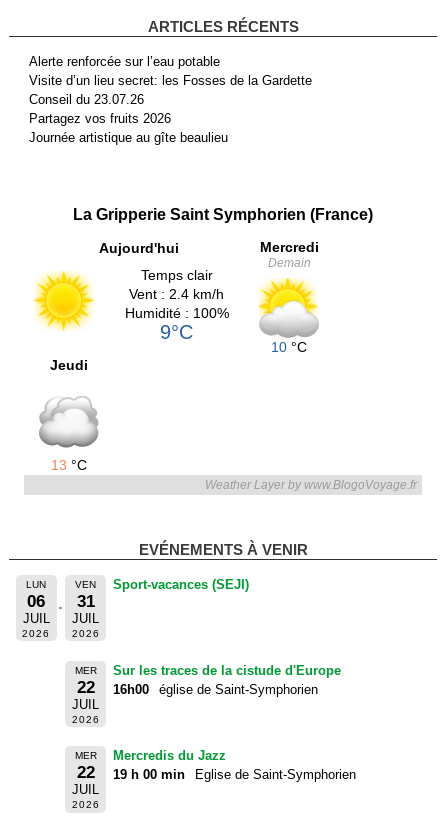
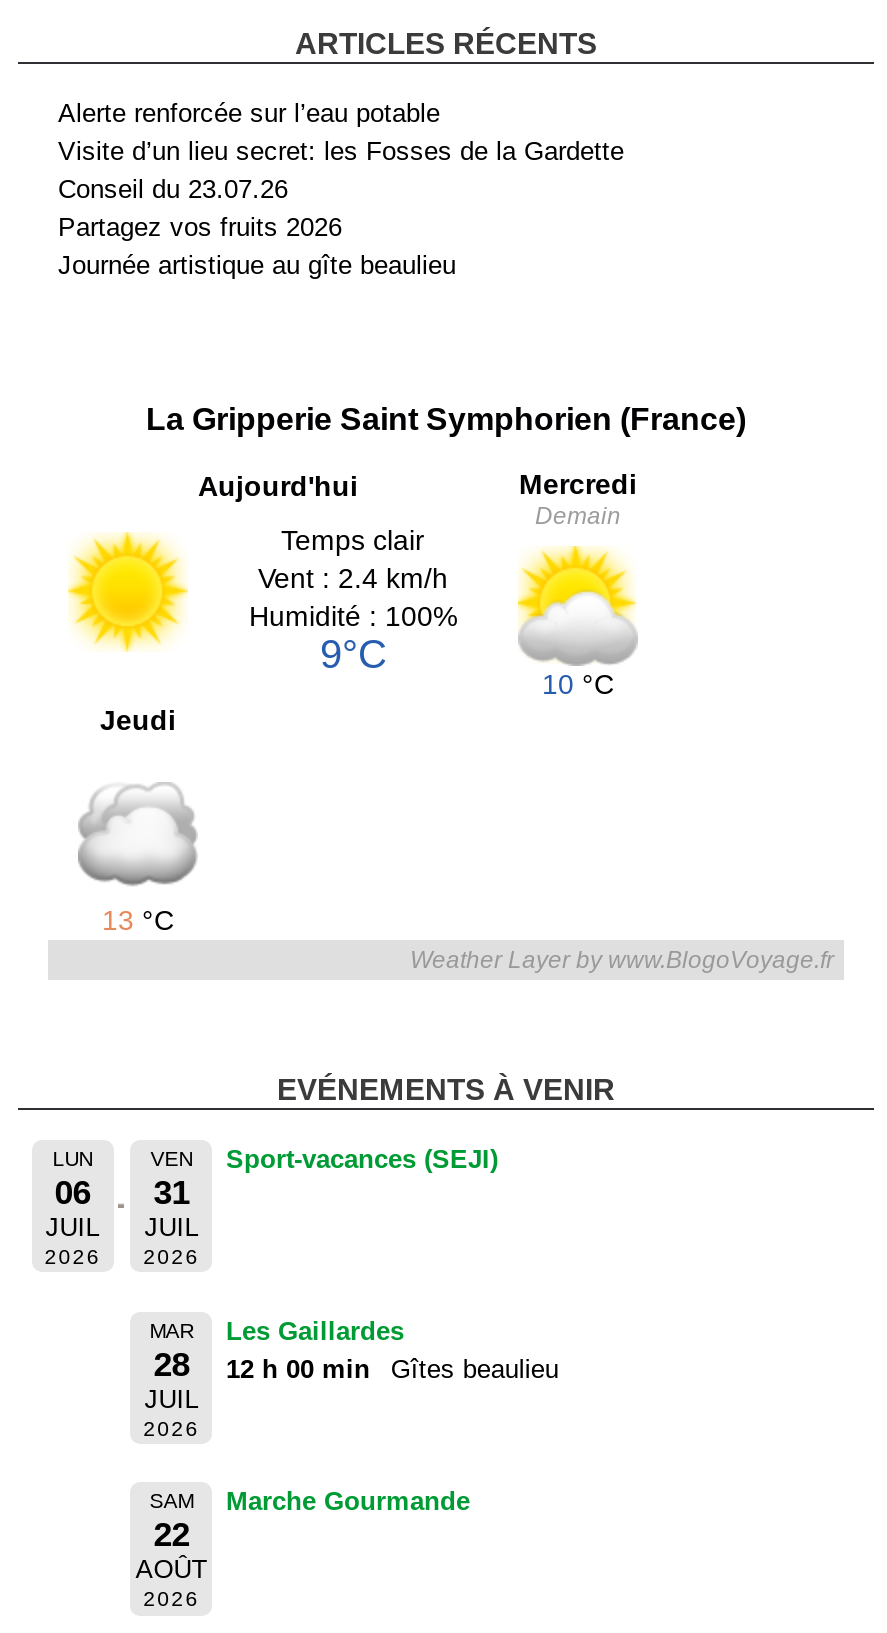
[75,665,97,697] MER | 22 -> [149,1320,193,1384] MAR | 28
[113,663,341,697] Sur les traces de la cistude d'Europe | 16h00 | église de Saint-Symphorien -> [226,1316,559,1384] Les Gaillardes | 12 h 00 min | Gîtes beaulieu
[75,750,97,761] MER -> [149,1491,193,1513] SAM
[113,748,356,782] Mercredis du Jazz | 19 h 00 min | Eglise de Saint-Symphorien -> [226,1487,470,1517] Marche Gourmande
[72,782,99,797] JUIL -> [135,1554,207,1584] AOÛT

